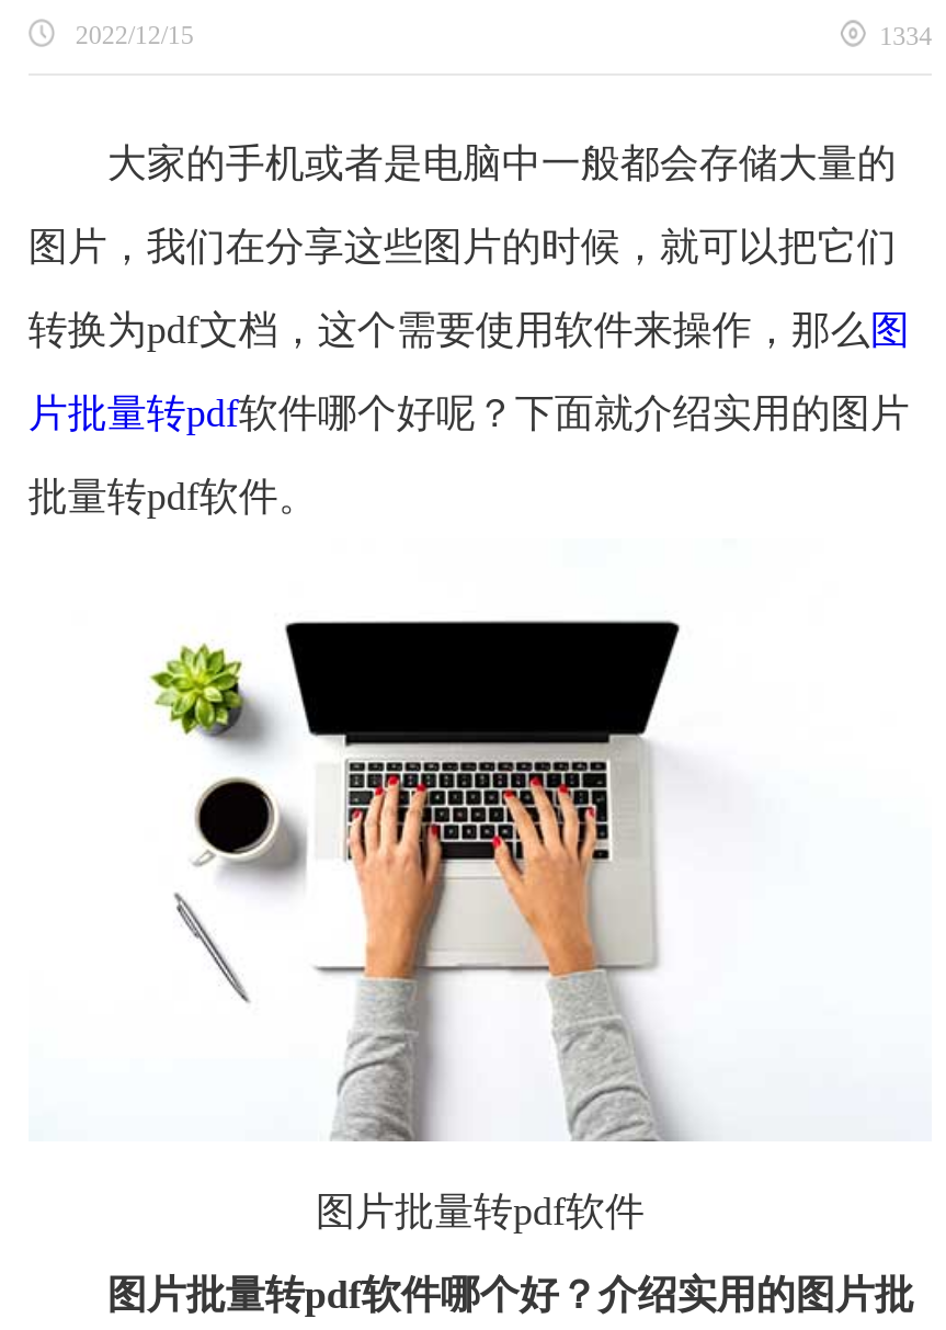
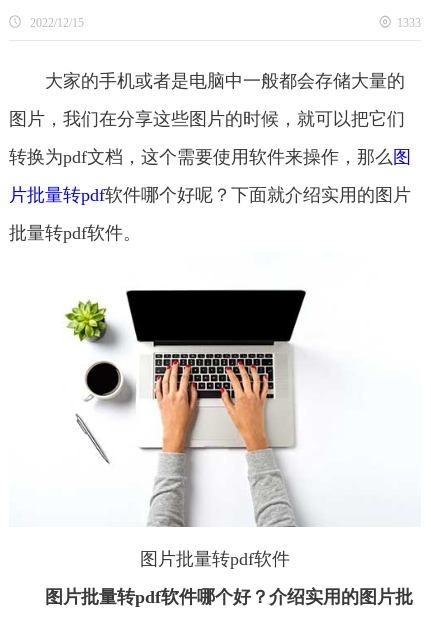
[879,20,932,51] 1334 -> [397,16,421,30] 1333

